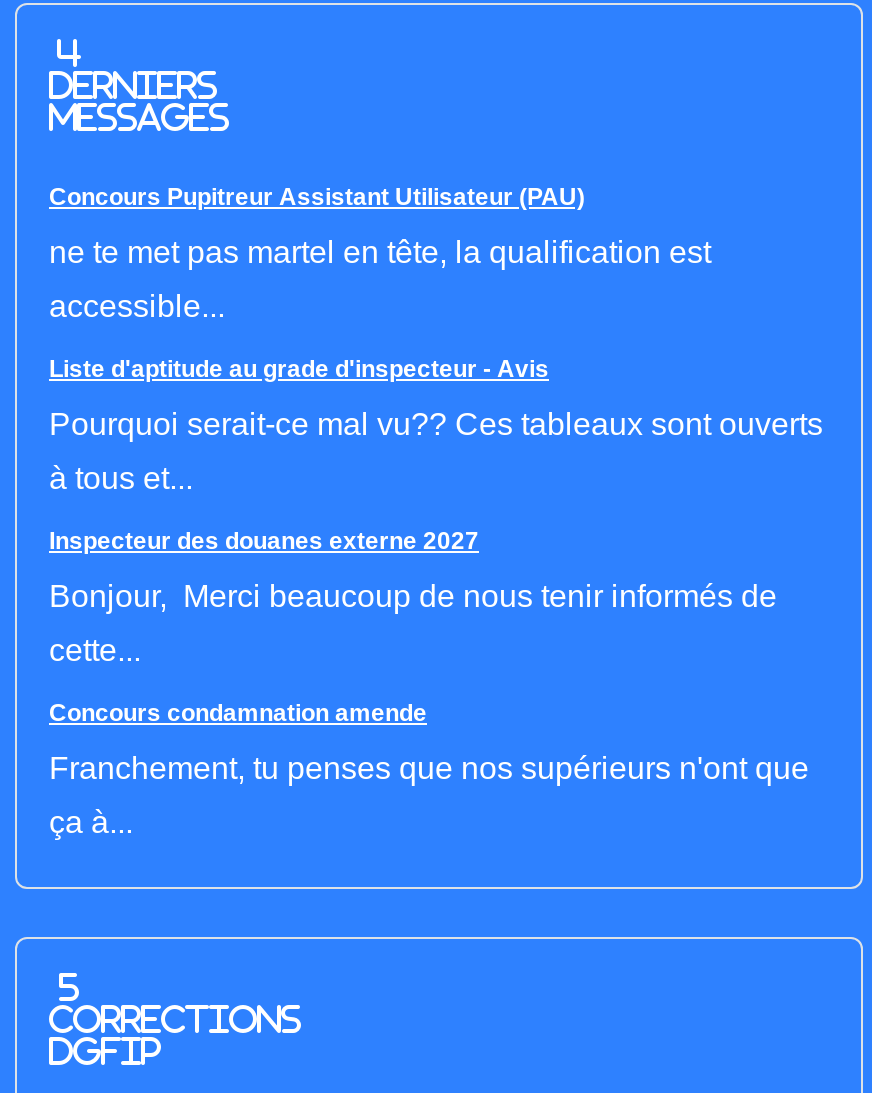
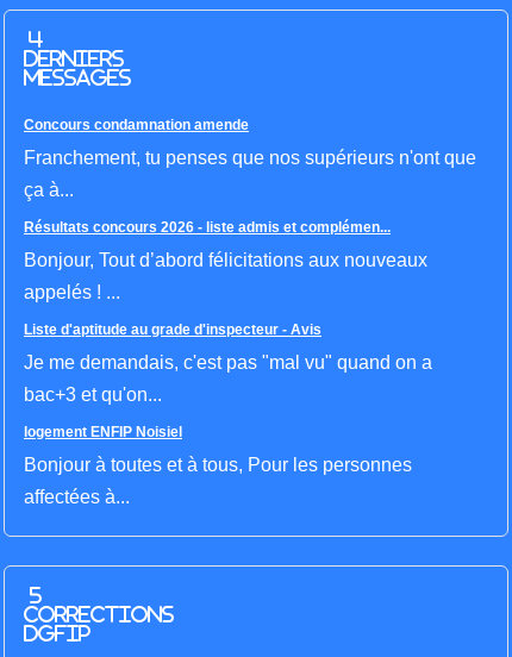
[49,184,823,668] Concours Pupitreur Assistant Utilisateur (PAU) | ne te met pas martel en tête, la qualification est | accessible... | Pourquoi serait-ce mal vu?? Ces tableaux sont ouverts | à tous et... | Inspecteur des douanes externe 2027 | Bonjour, Merci beaucoup de nous tenir informés de | cette... -> none
moved [49,356,549,384] -> [24,321,321,338]: Liste d'aptitude au grade d'inspecteur - Avis
moved [49,700,809,840] -> [24,117,476,200]: Concours condamnation amende | Franchement, tu penses que nos supérieurs n'ont que | ça à...
none -> [24,219,432,507] Résultats concours 2026 - liste admis et complémen... | Bonjour, Tout d’abord félicitations aux nouveaux | appelés ! ... | Je me demandais, c'est pas "mal vu" quand on a | bac+3 et qu'on... | logement ENFIP Noisiel | Bonjour à toutes et à tous, Pour les personnes | affectées à...

